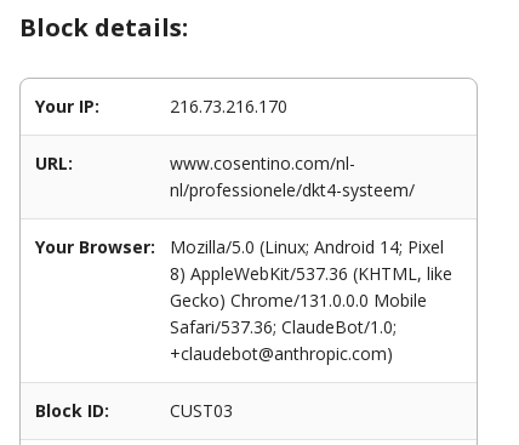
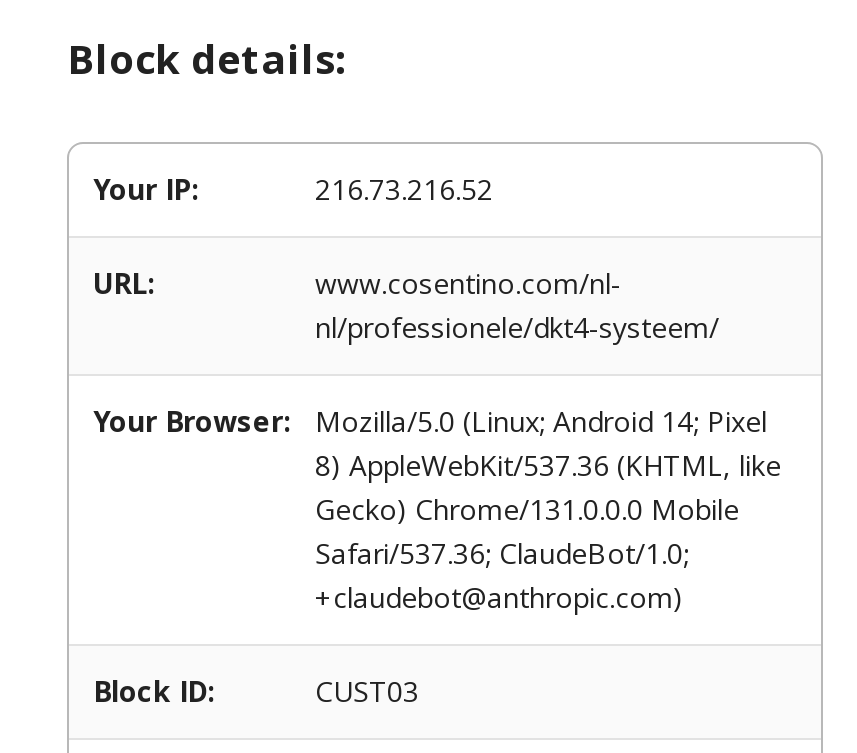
[170,95,287,118] 216.73.216.170 -> [315,170,493,208] 216.73.216.52

